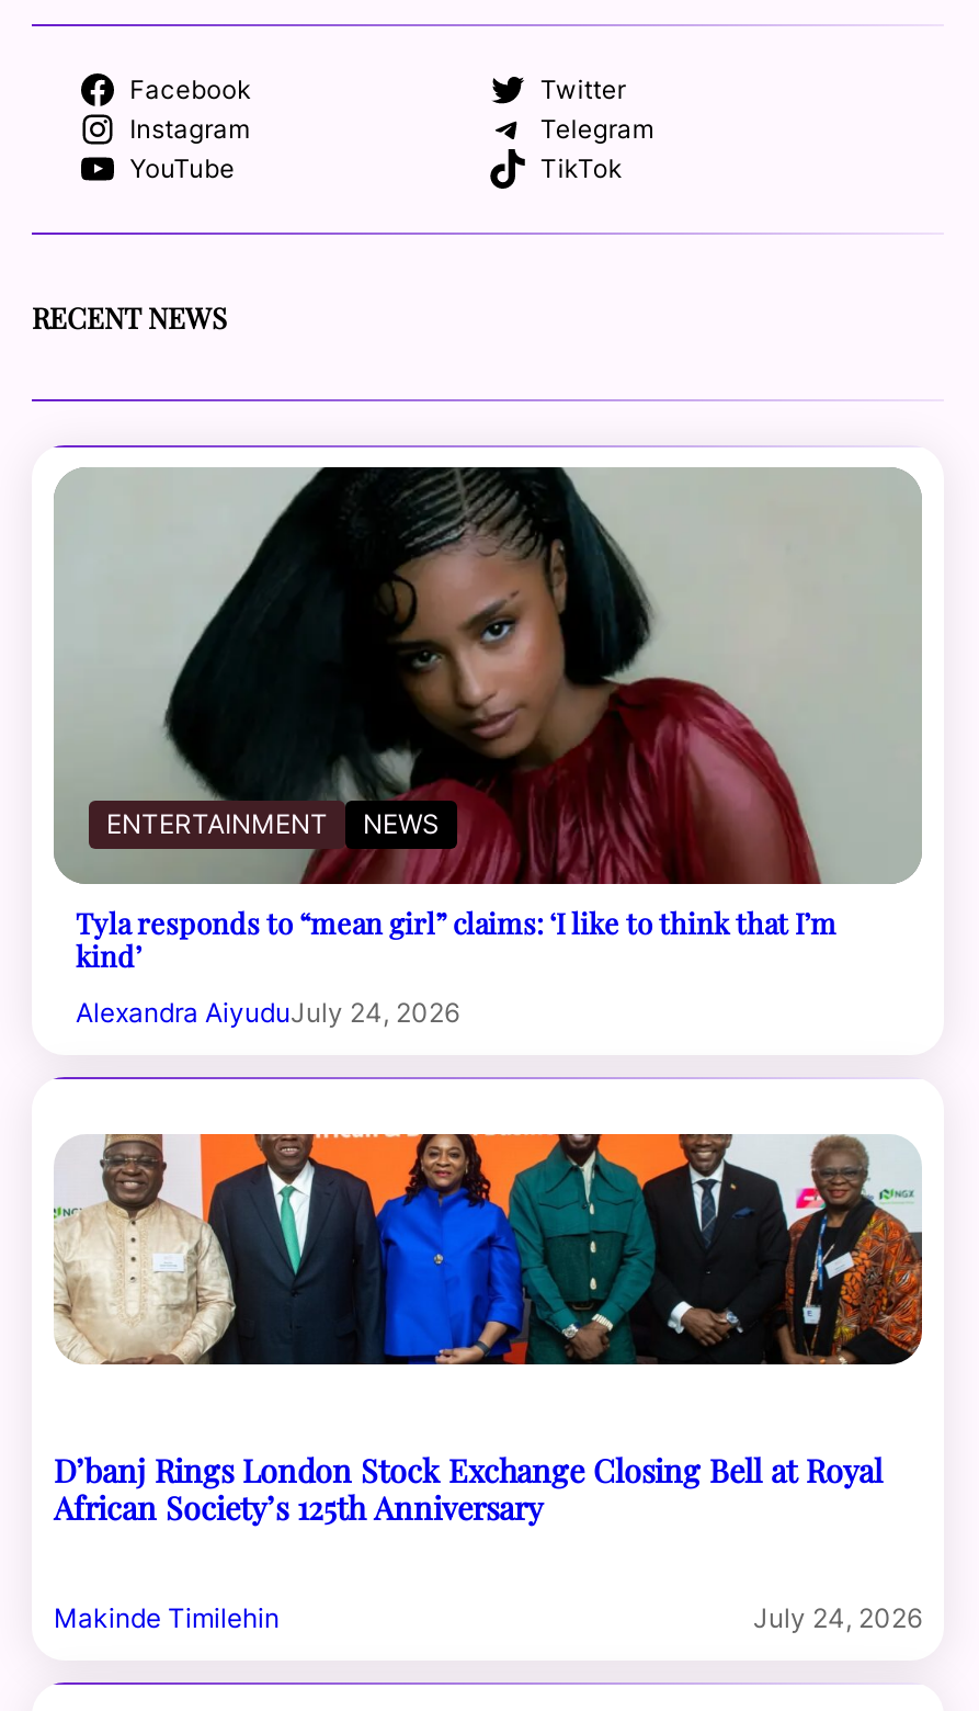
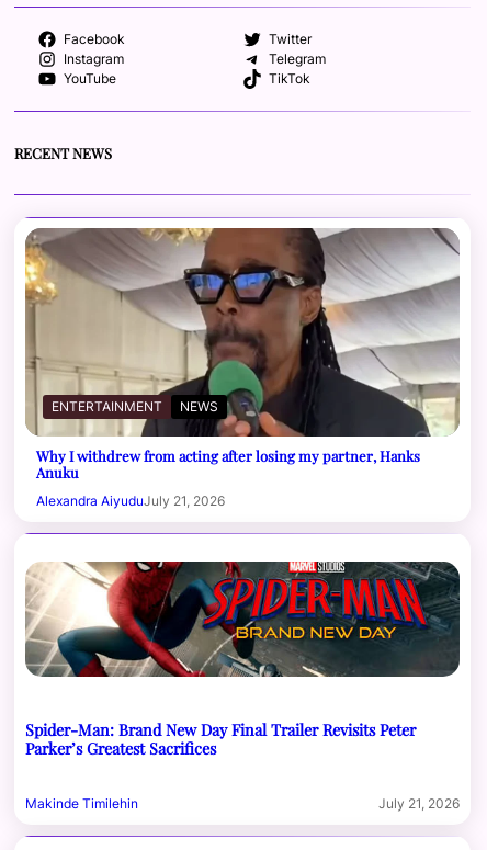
[54,465,922,974] [image] | Tyla responds to “mean girl” claims: ‘I like to think that I’m | kind’ -> [25,227,458,482] [image] | Why I withdrew from acting after losing my partner, Hanks | Anuku
[76,996,459,1029] Alexandra AiyuduJuly 24, 2026 -> [36,493,225,509] Alexandra AiyuduJuly 21, 2026
[54,1132,924,1530] [image] | D’banj Rings London Stock Exchange Closing Bell at Royal | African Society’s 125th Anniversary -> [25,560,461,759] [image] | Spider-Man: Brand New Day Final Trailer Revisits Peter | Parker’s Greatest Sacrifices
[753,1602,922,1635] July 24, 2026 -> [378,795,460,812] July 21, 2026

